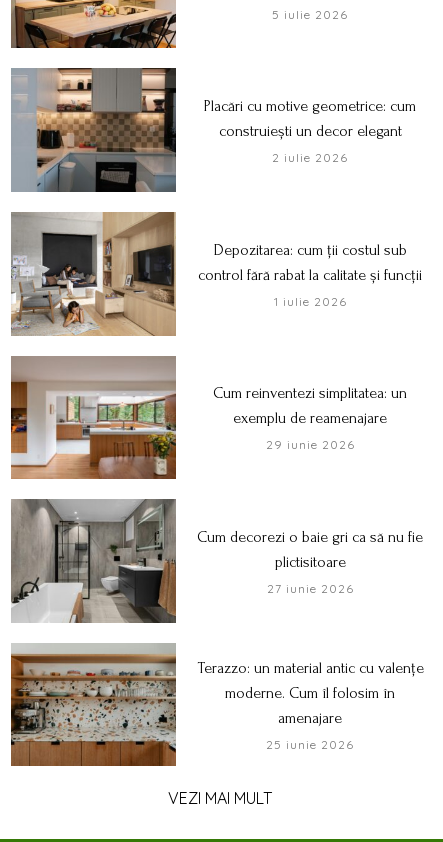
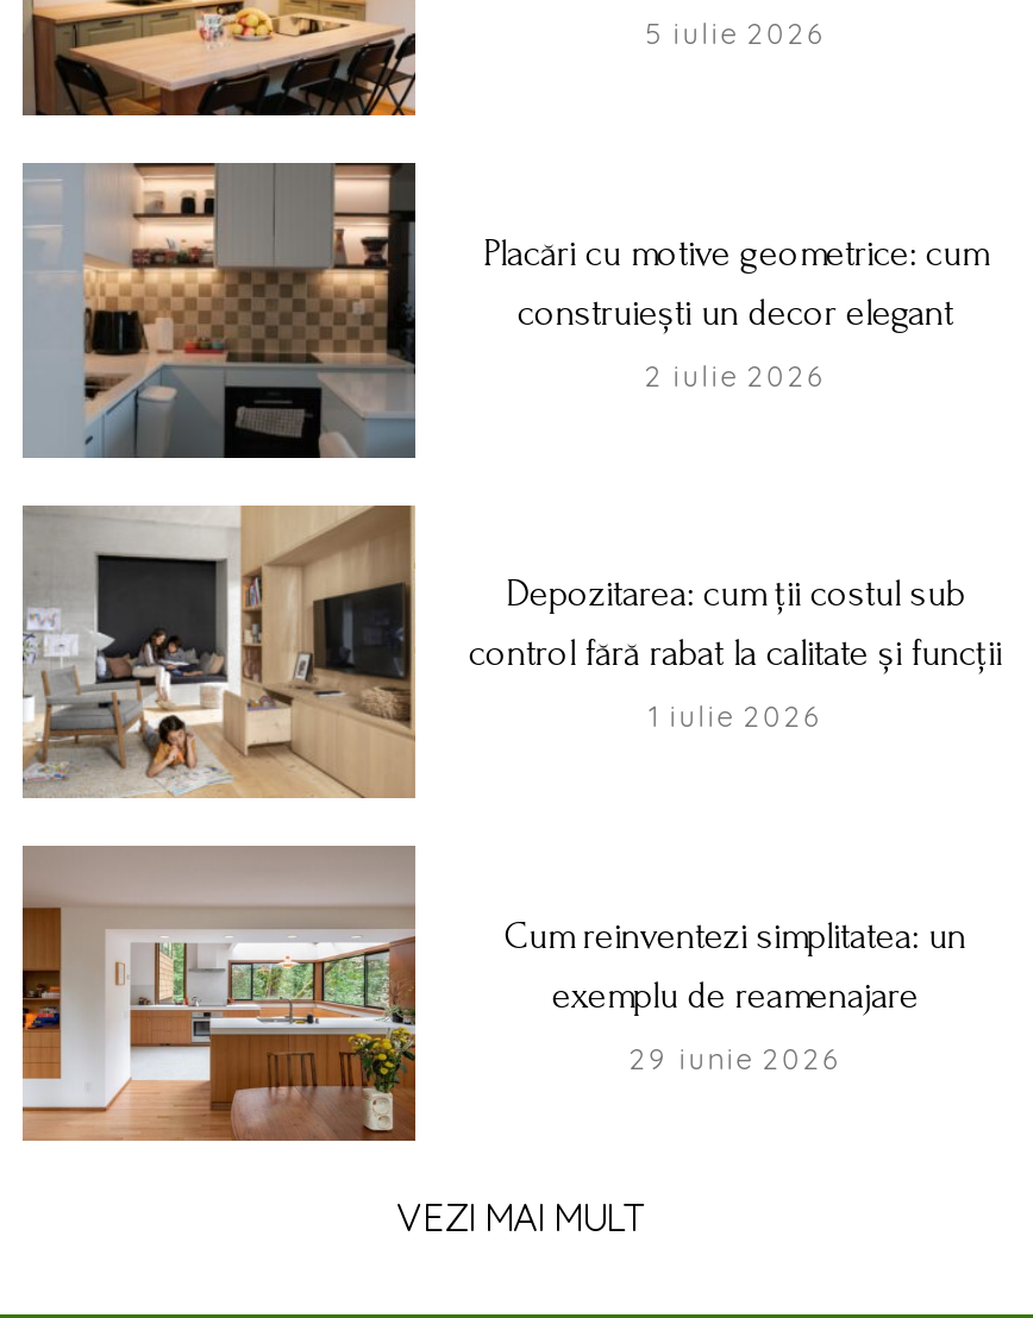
[11,499,423,624] [image] | Cum decorezi o baie gri ca să nu fie | plictisitoare | 27 iunie 2026 -> none
[10,644,424,767] [image] | Terazzo: un material antic cu valențe | moderne. Cum îl folosim în | amenajare | 25 iunie 2026 -> none

